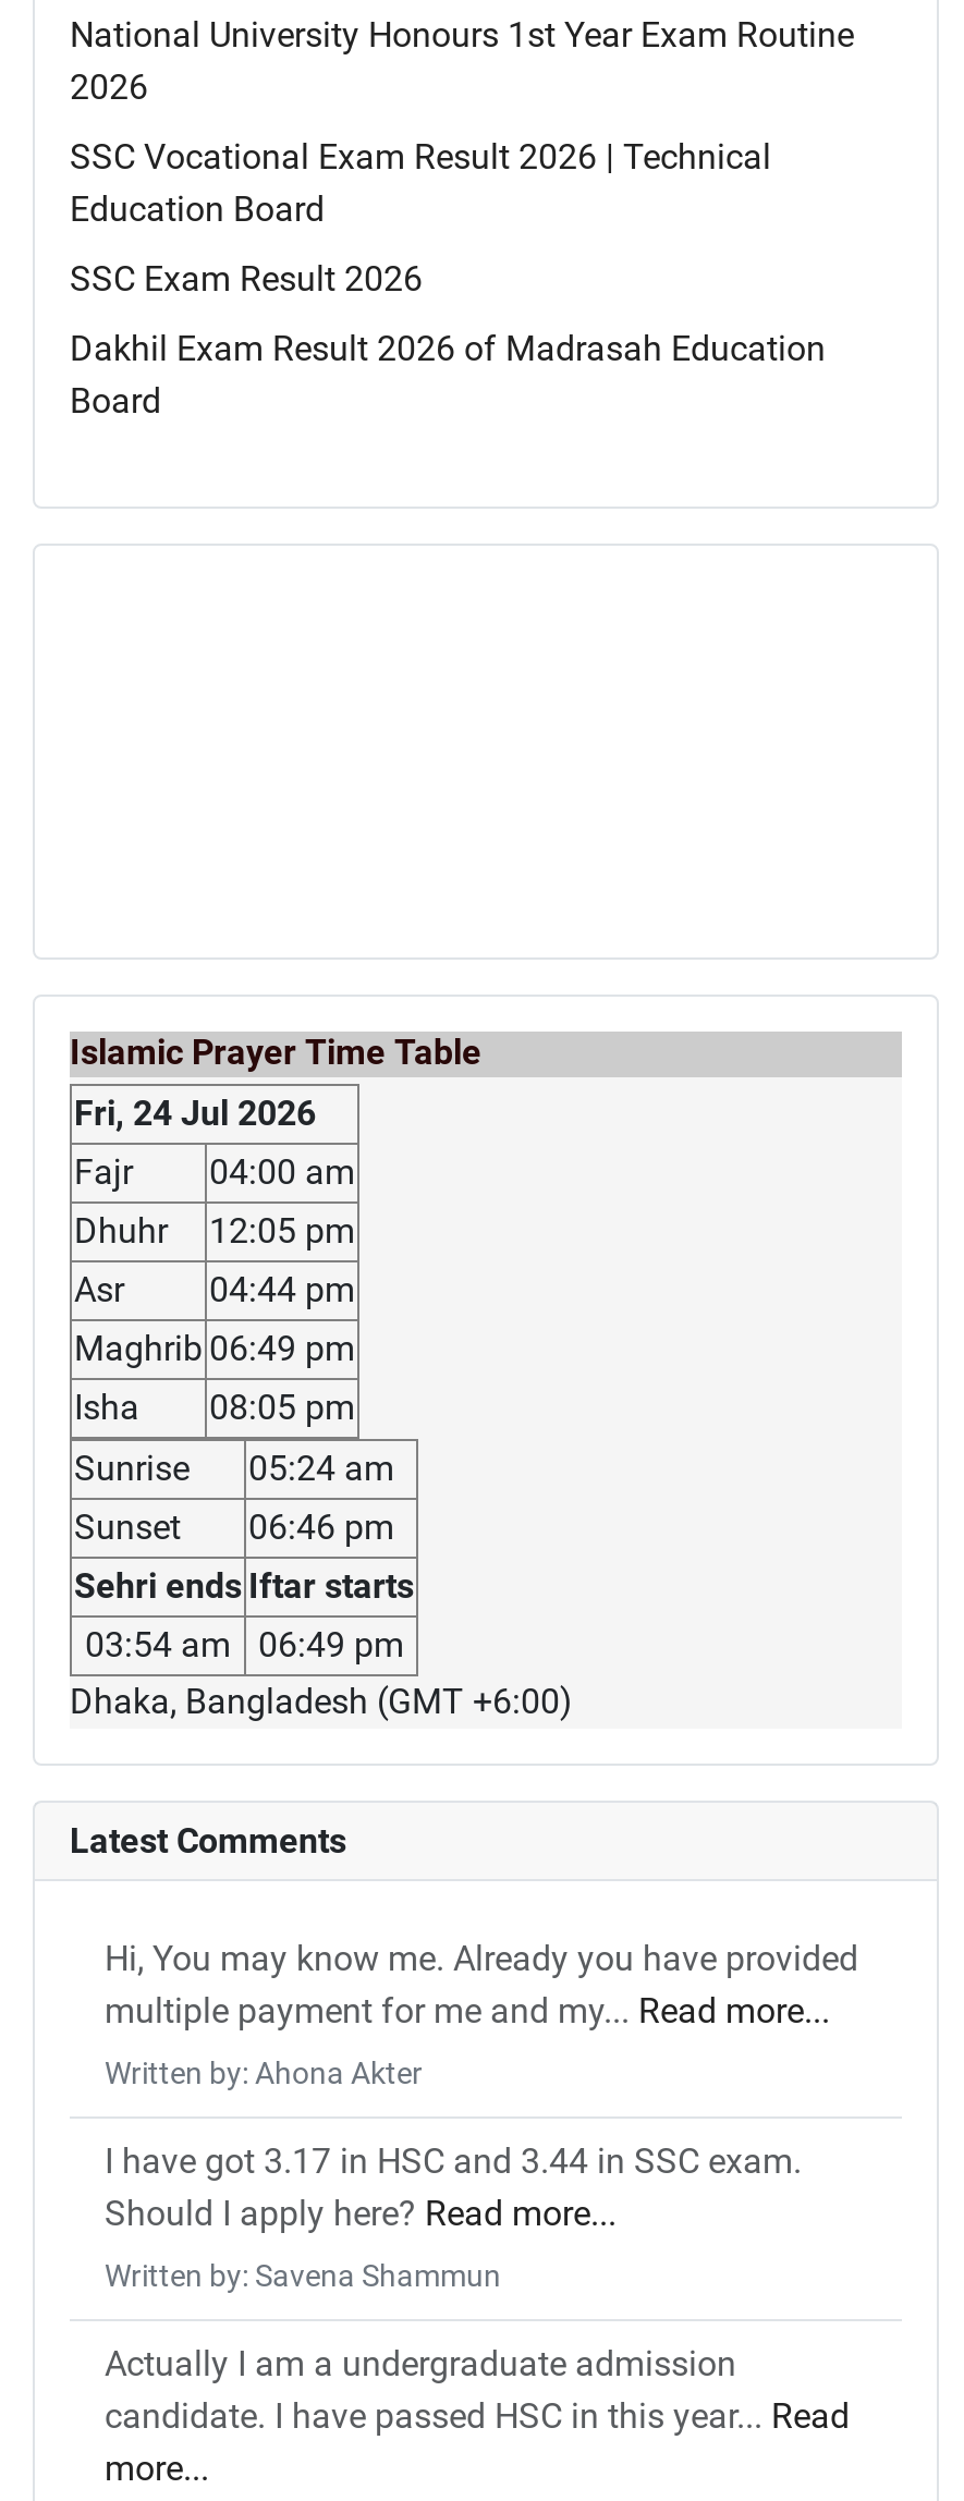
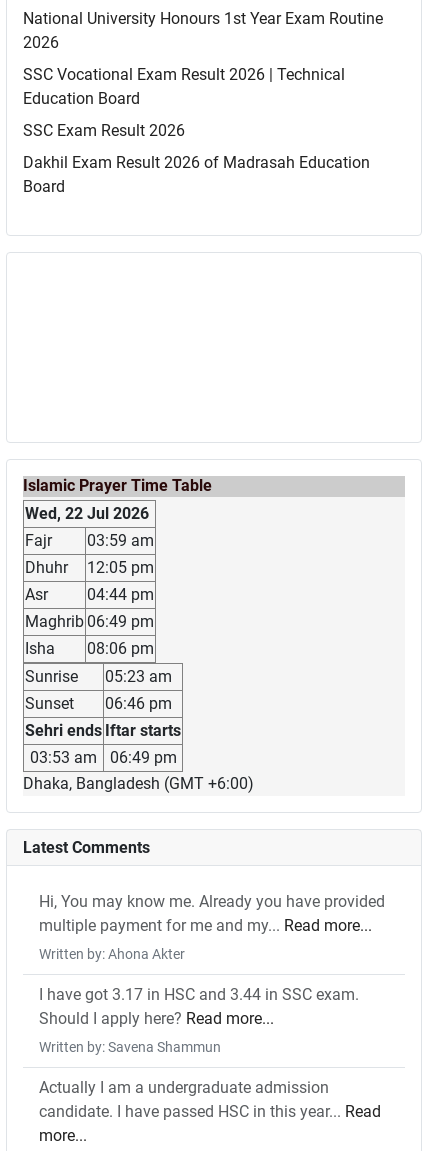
[74,1093,316,1135] Fri, 24 Jul 2026 -> [25,504,149,523] Wed, 22 Jul 2026
[74,1152,355,1193] Fajr 04:00 am -> [25,531,154,550] Fajr 03:59 am
[74,1387,355,1429] Isha 08:05 pm -> [25,639,154,658] Isha 08:06 pm
[74,1448,394,1490] Sunrise 05:24 am -> [25,667,172,686] Sunrise 05:23 am
[85,1625,404,1666] 03:54 am 06:49 pm -> [30,748,176,767] 03:53 am 06:49 pm

